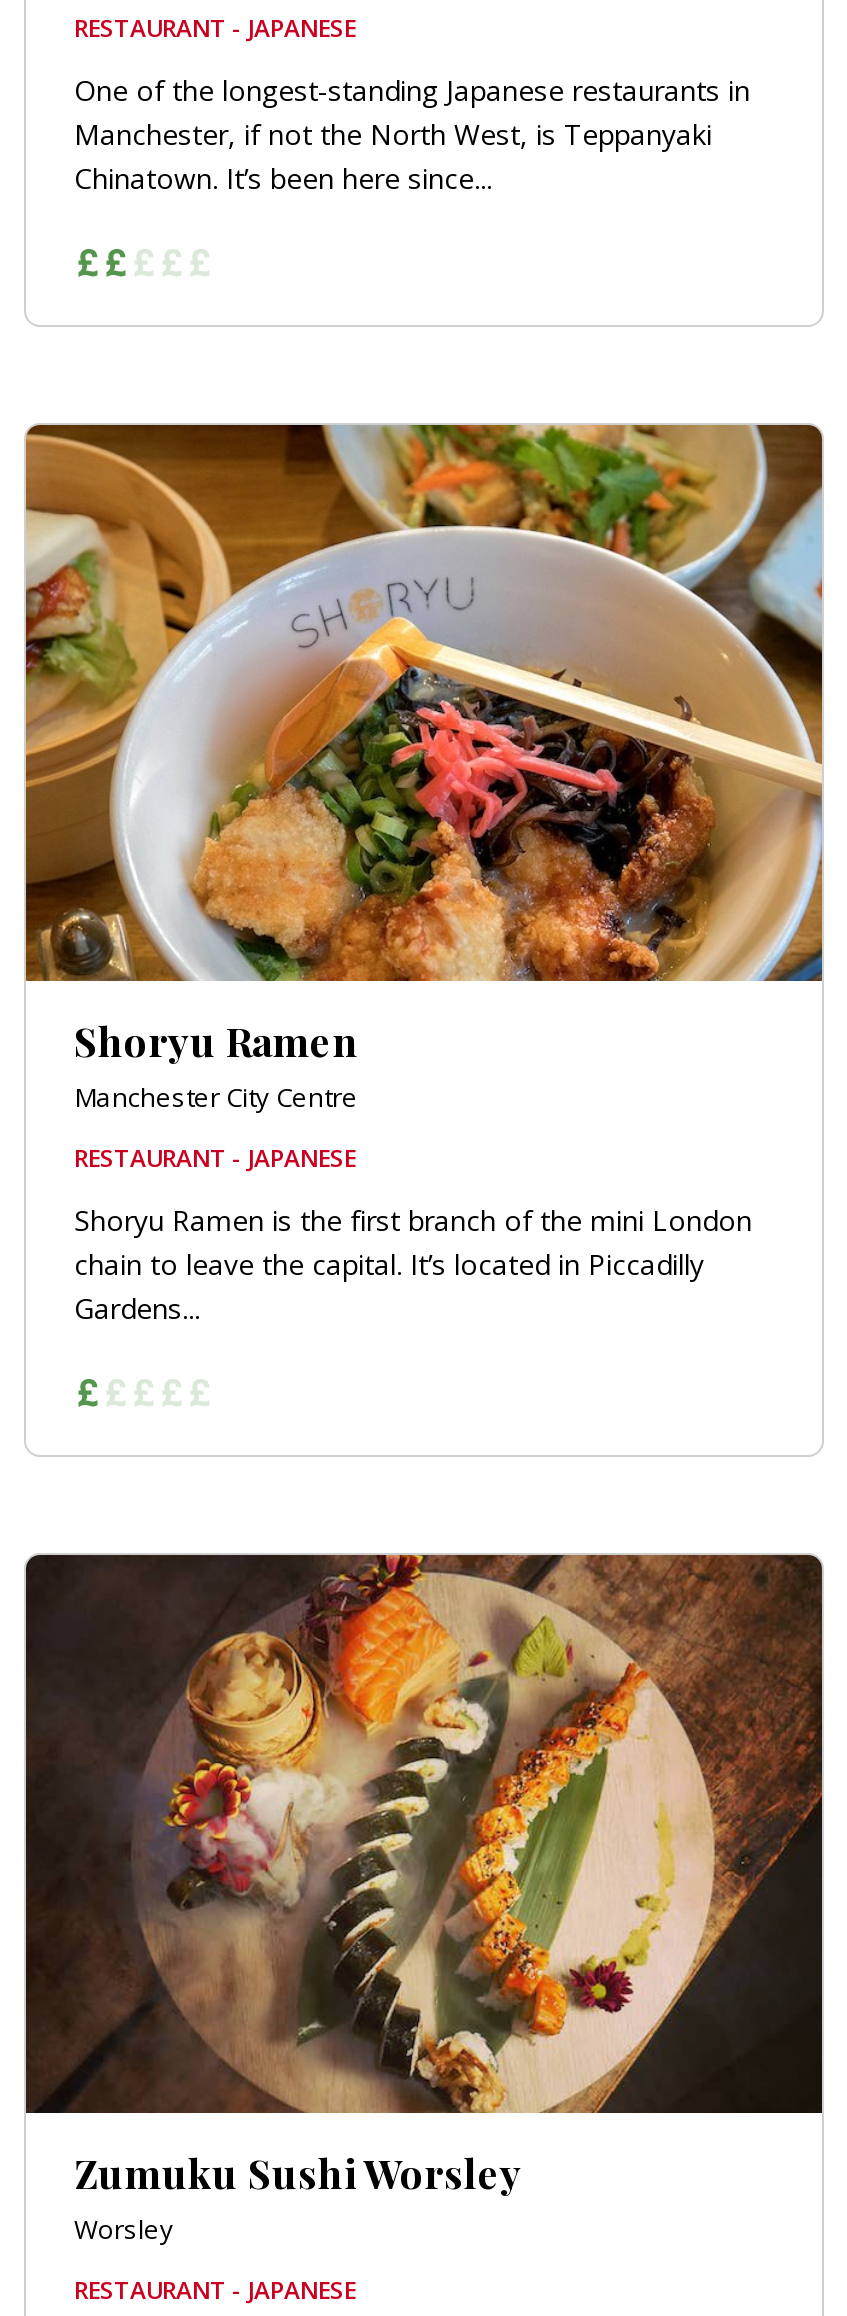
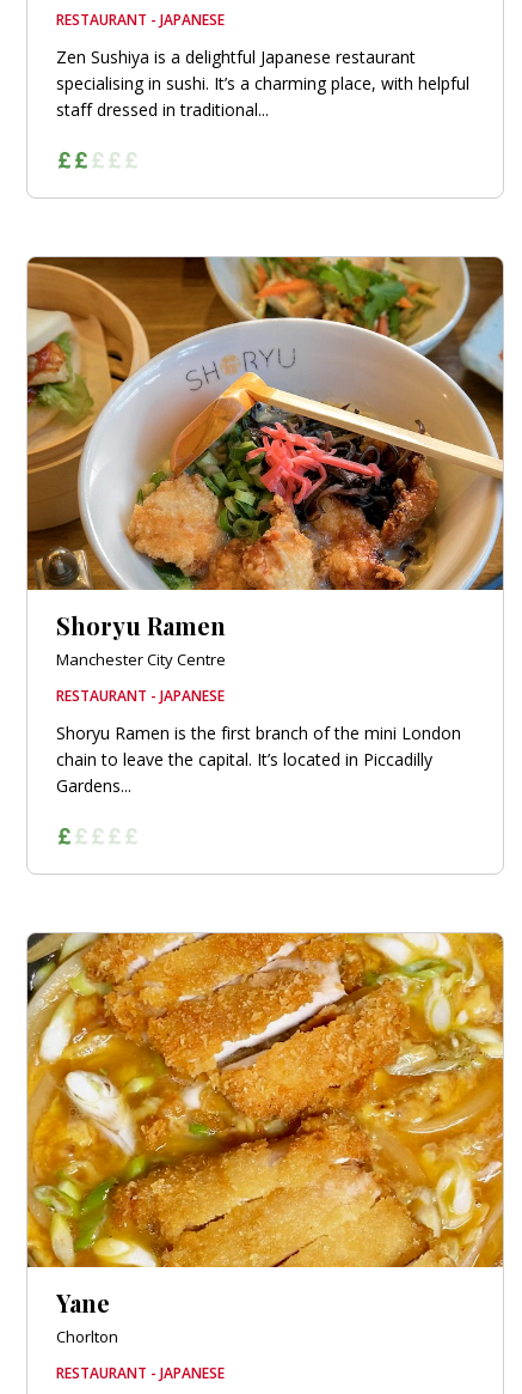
[74,70,750,196] One of the longest-standing Japanese restaurants in | Manchester, if not the North West, is Teppanyaki | Chinatown. It’s been here since... -> [56,45,469,120] Zen Sushiya is a delightful Japanese restaurant | specialising in sushi. It’s a charming place, with helpful | staff dressed in traditional...
[24,1553,824,2246] [image] | Zumuku Sushi Worsley | Worsley -> [26,932,504,1347] [image] | Yane | Chorlton

